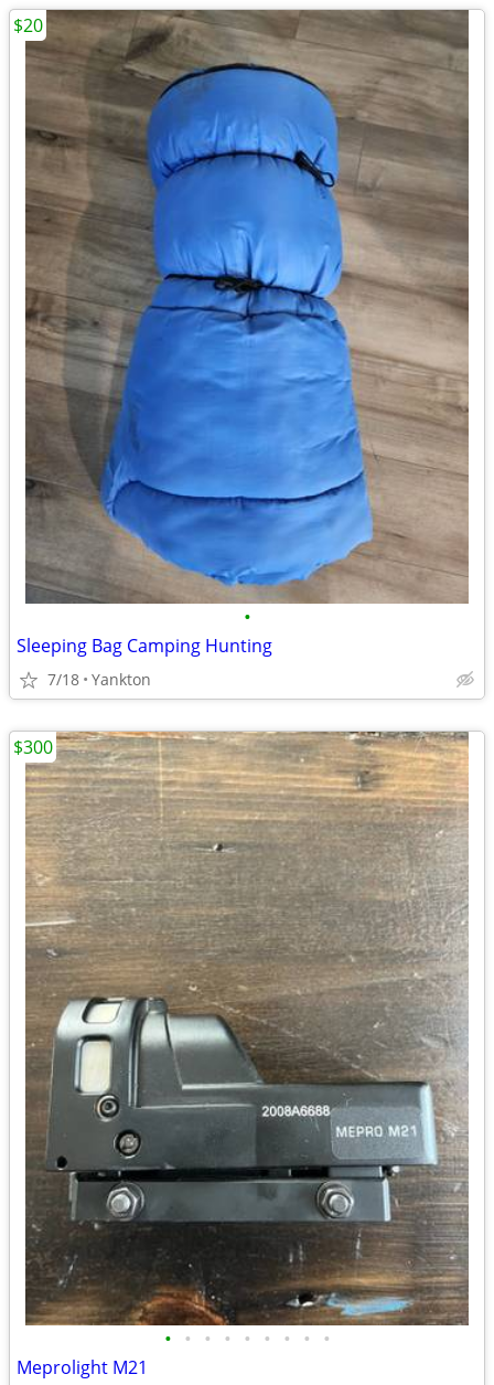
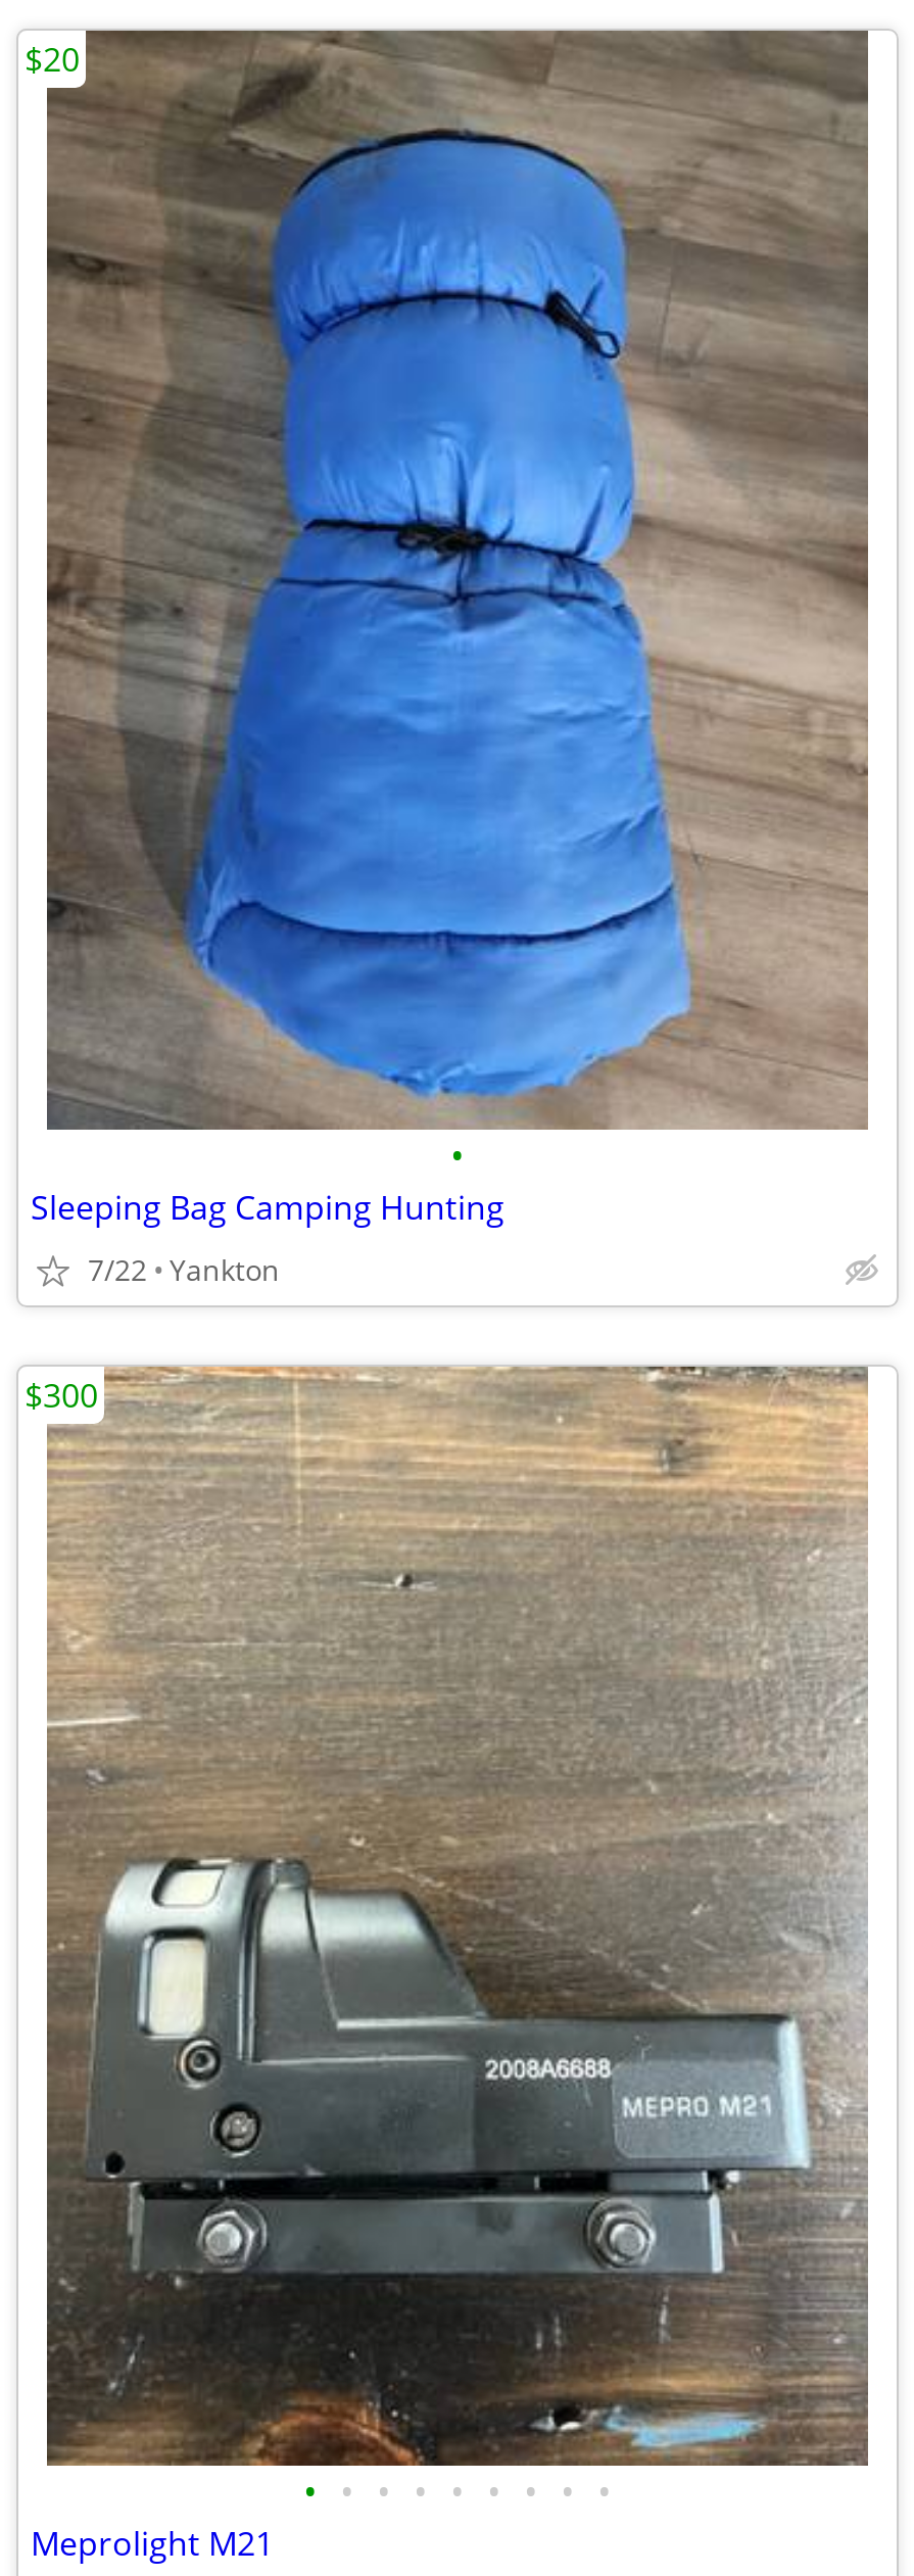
[47,669,151,690] 7/18 Yankton -> [88,1250,280,1289] 7/22 Yankton

